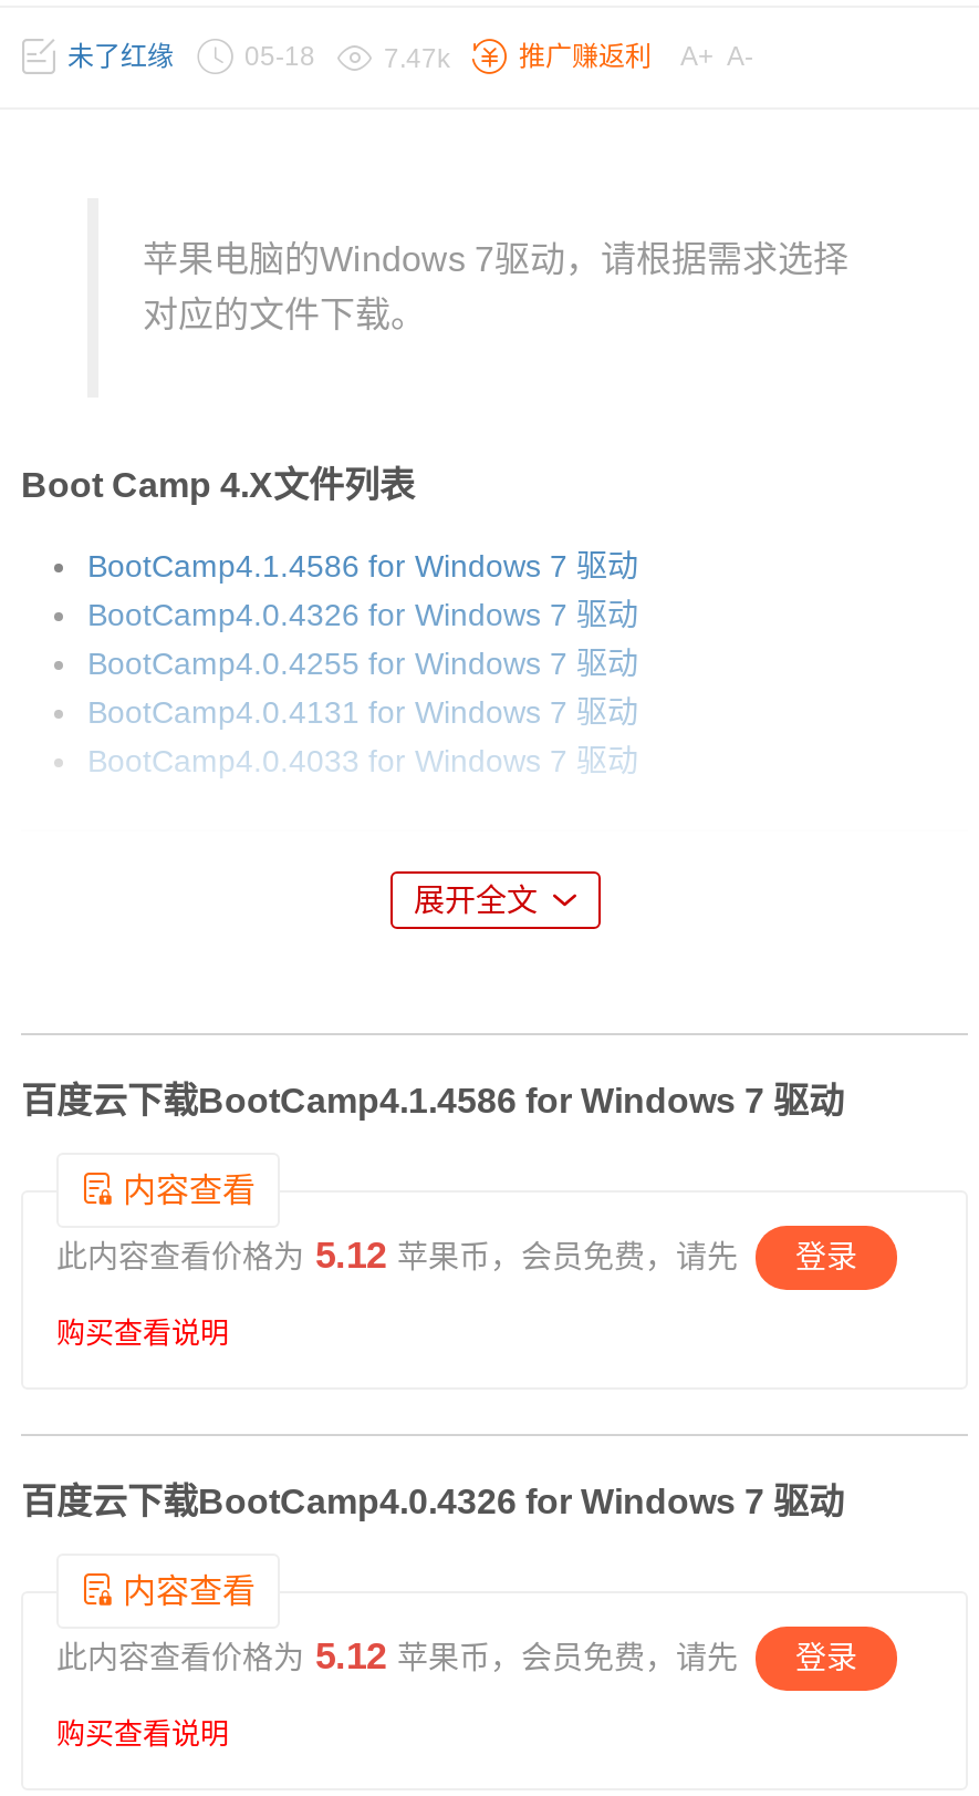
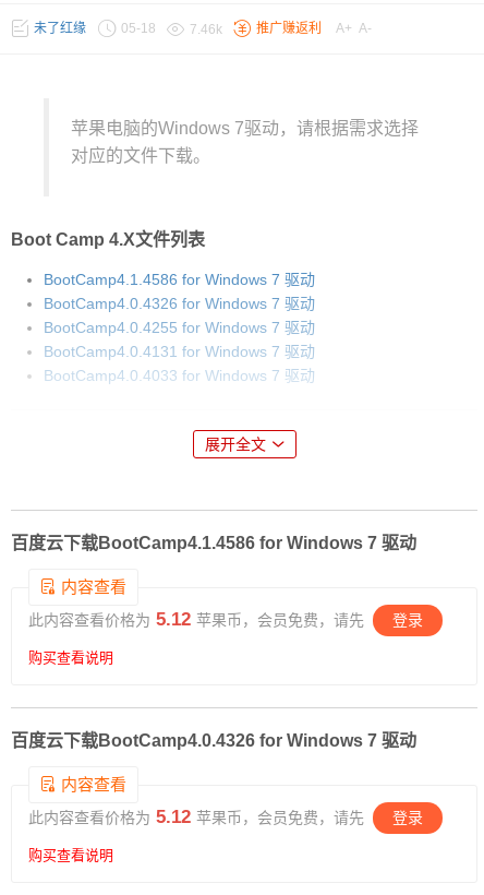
[384,43,450,74] 7.47k -> [190,22,222,37] 7.46k

